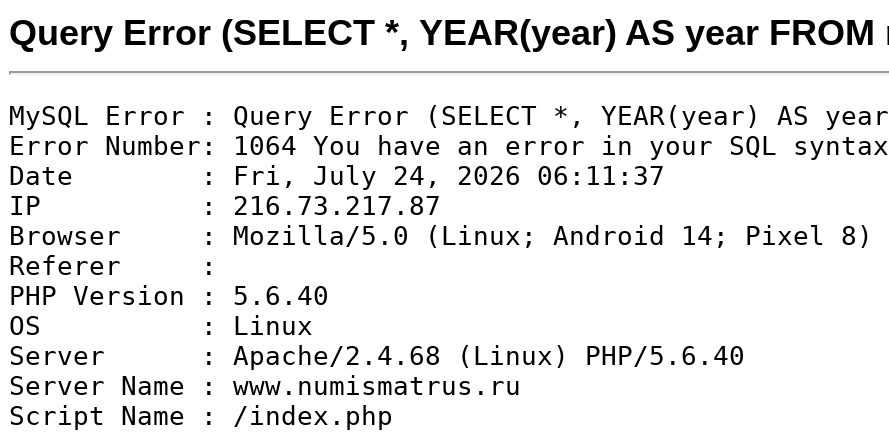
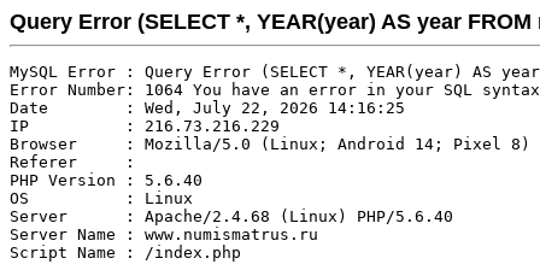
[9,161,665,191] Date : Fri, July 24, 2026 06:11:37 -> [10,99,405,117] Date : Wed, July 22, 2026 14:16:25
[9,191,441,221] IP : 216.73.217.87 -> [10,117,280,135] IP : 216.73.216.229

